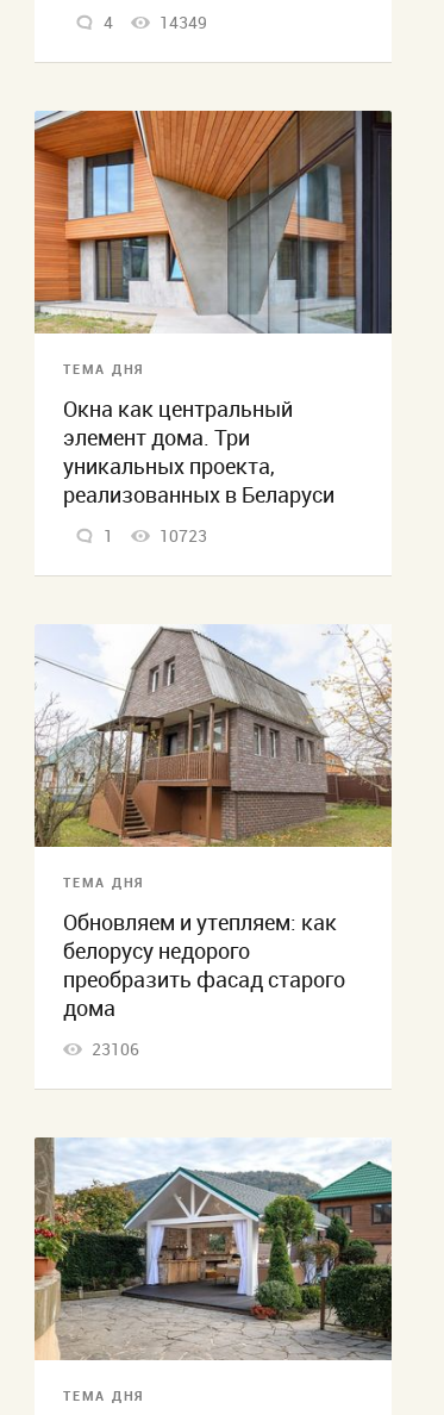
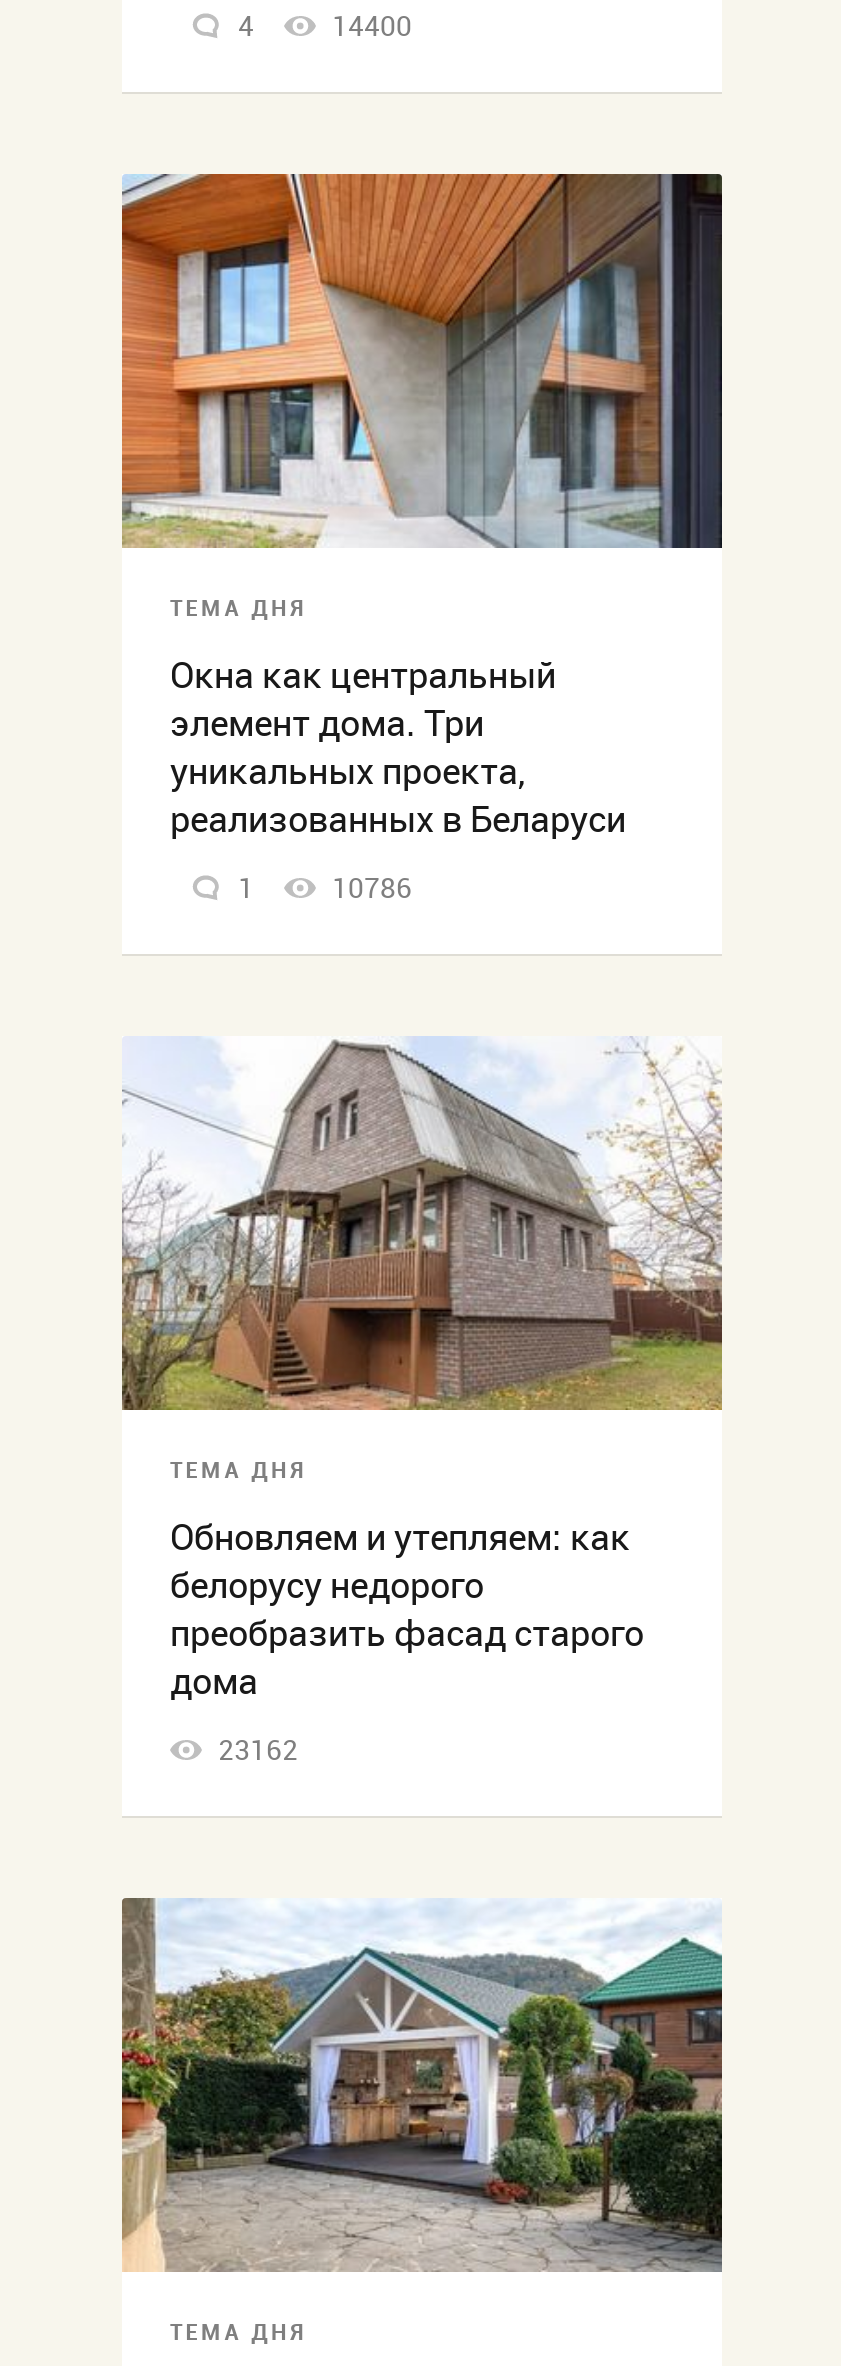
[160,13,207,32] 14349 -> [332,10,412,42] 14400
[160,526,207,546] 10723 -> [332,872,412,904] 10786
[92,1040,139,1059] 23106 -> [218,1734,298,1766] 23162

